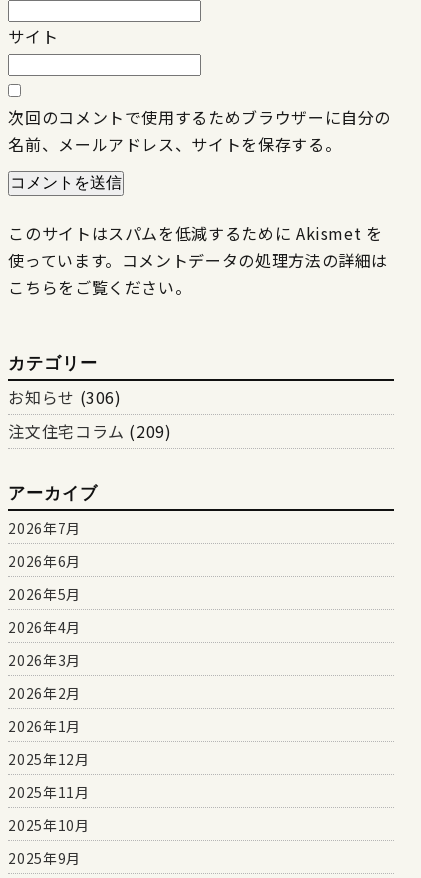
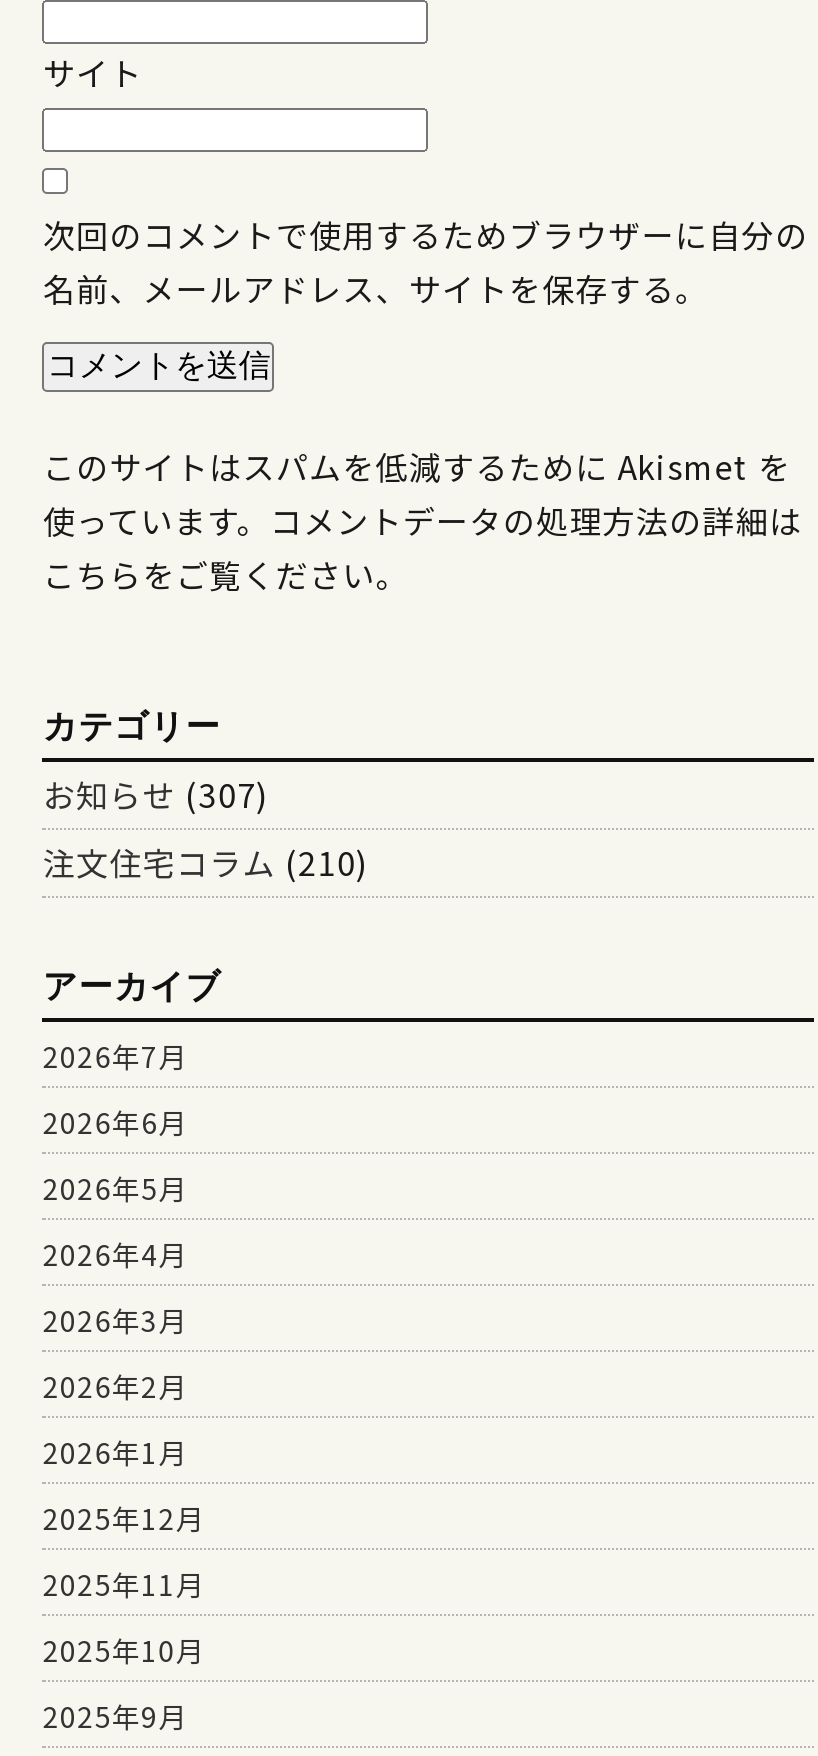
[8,385,122,409] お知らせ(306) -> [43,770,270,818] お知らせ(307)
[8,419,172,443] 注文住宅コラム(209) -> [43,838,369,886] 注文住宅コラム(210)

